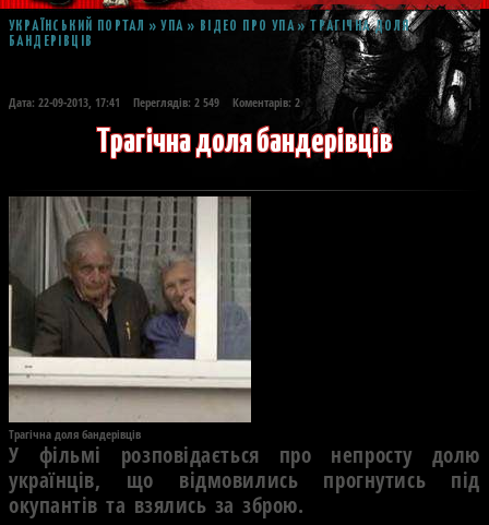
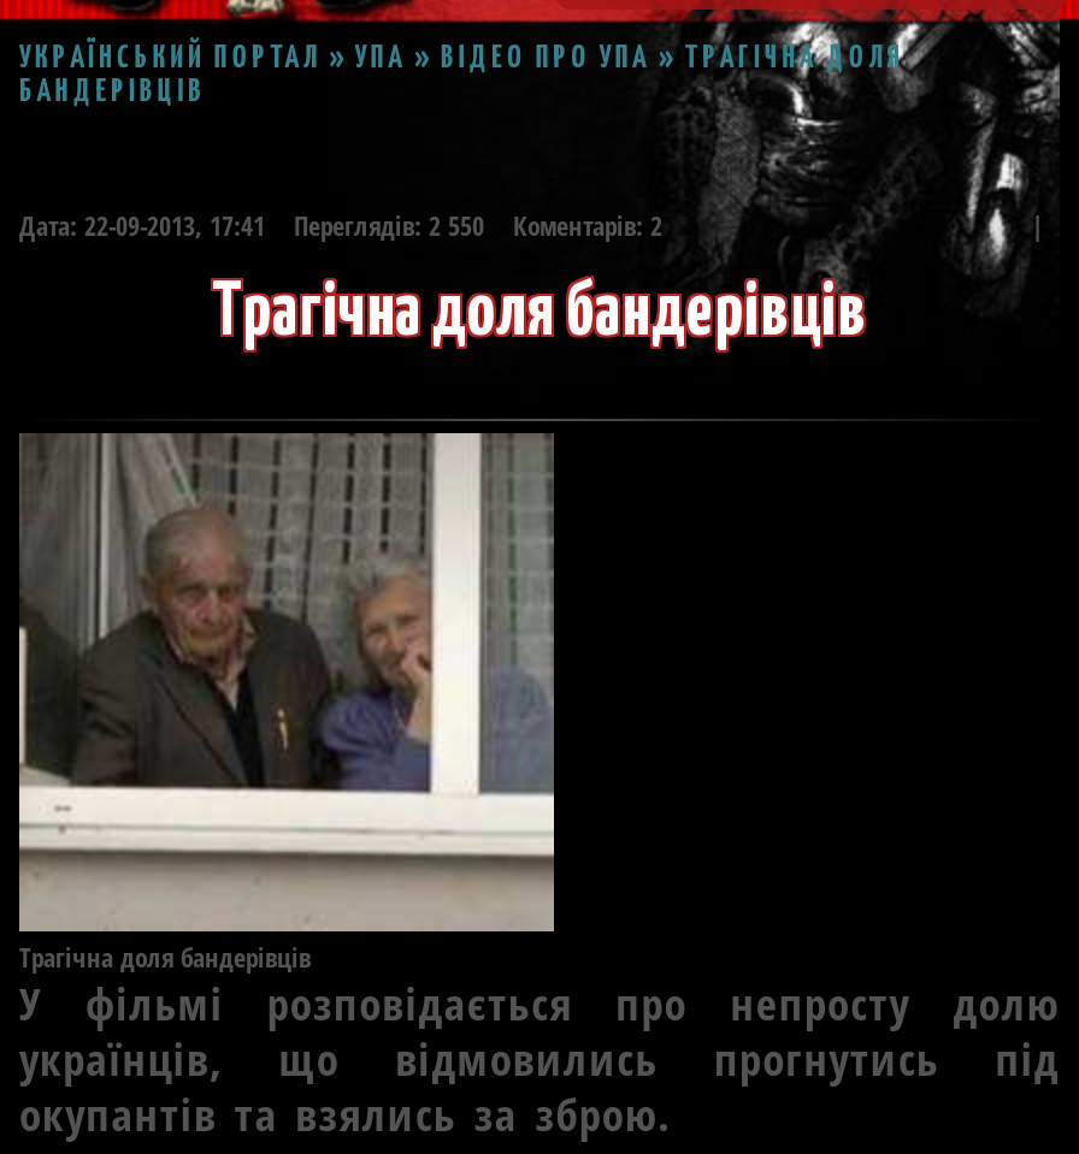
[9,94,300,110] Дата: 22-09-2013, 17:41 Переглядів: 2 549 Коментарів: 2 -> [19,207,662,243] Дата: 22-09-2013, 17:41 Переглядів: 2 550 Коментарів: 2

